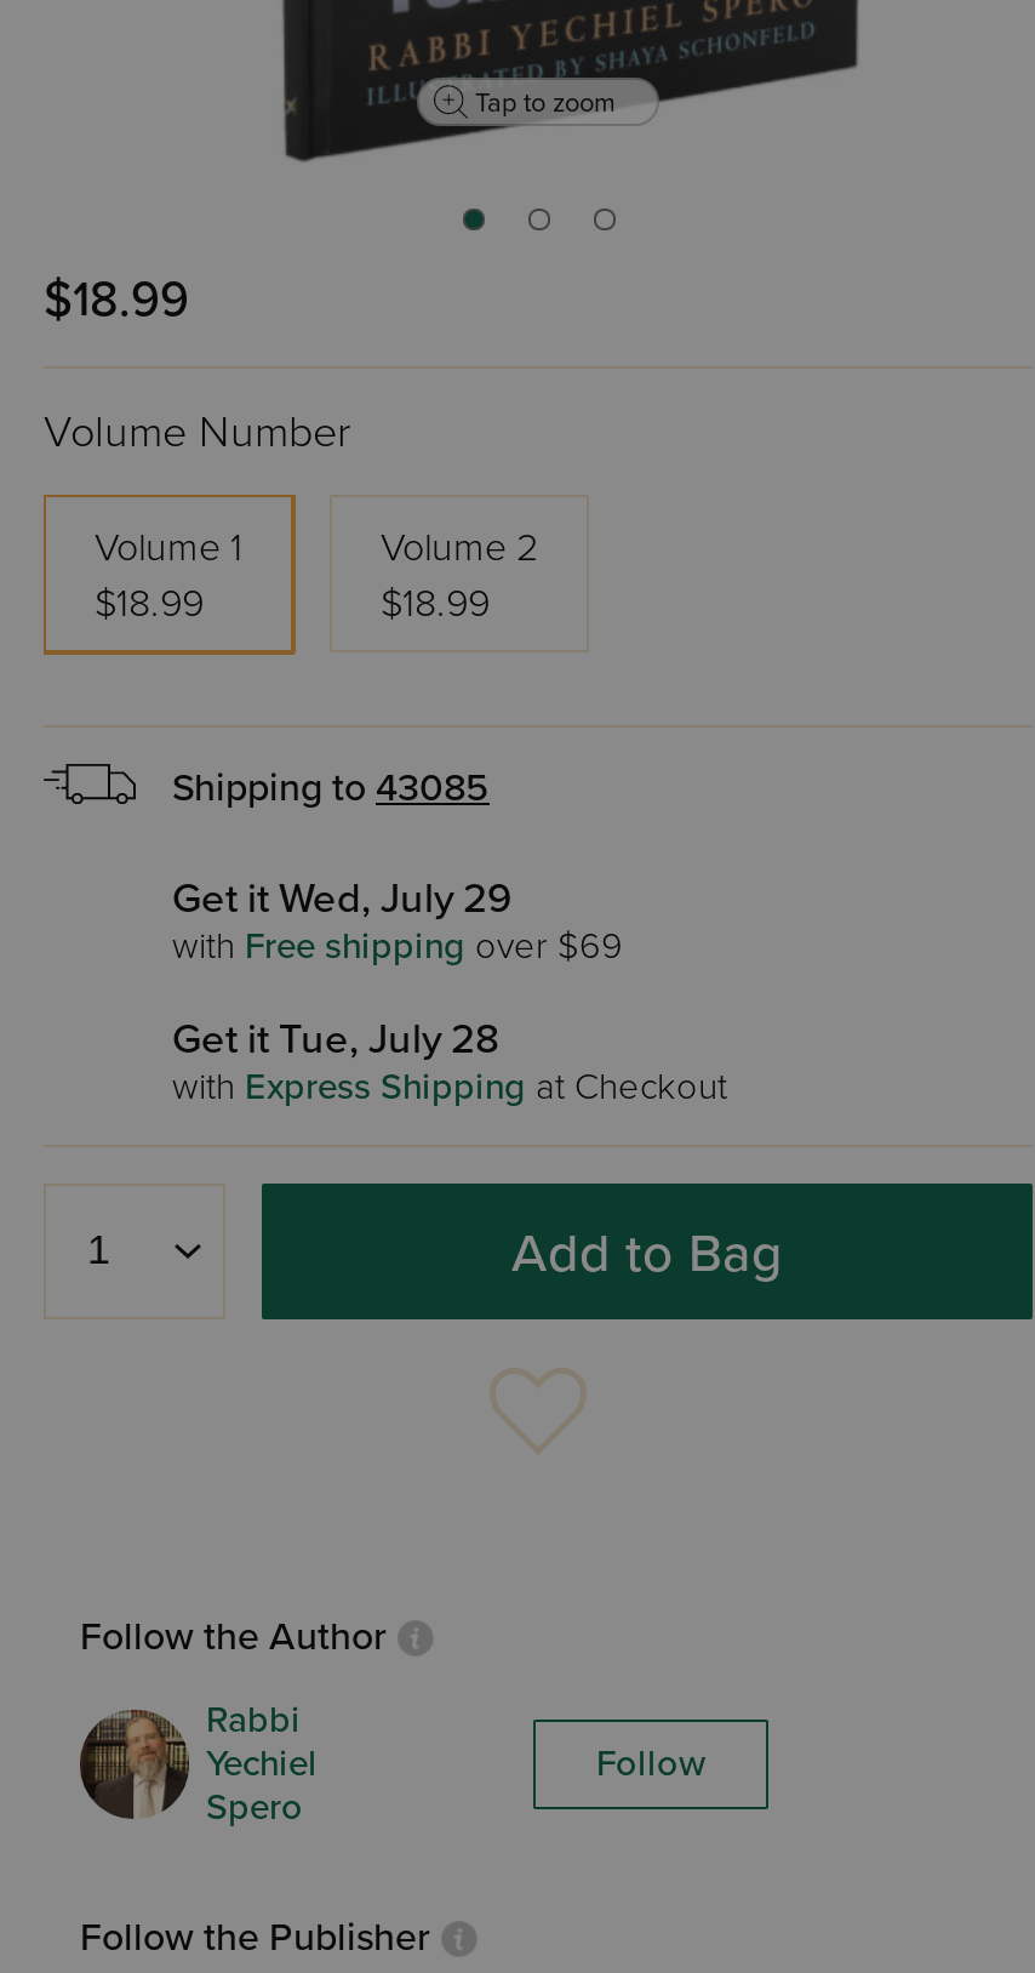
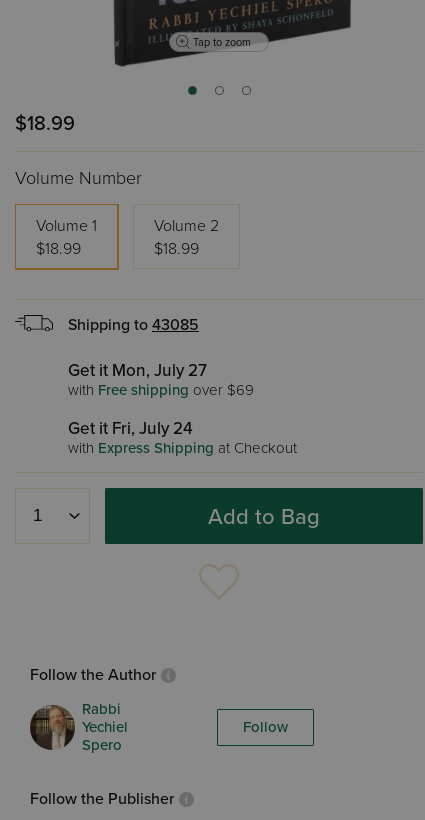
[172,873,511,924] Get it Wed, July 29 -> [68,360,207,381] Get it Mon, July 27
[172,1014,499,1065] Get it Tue, July 28 -> [68,418,193,439] Get it Fri, July 24

